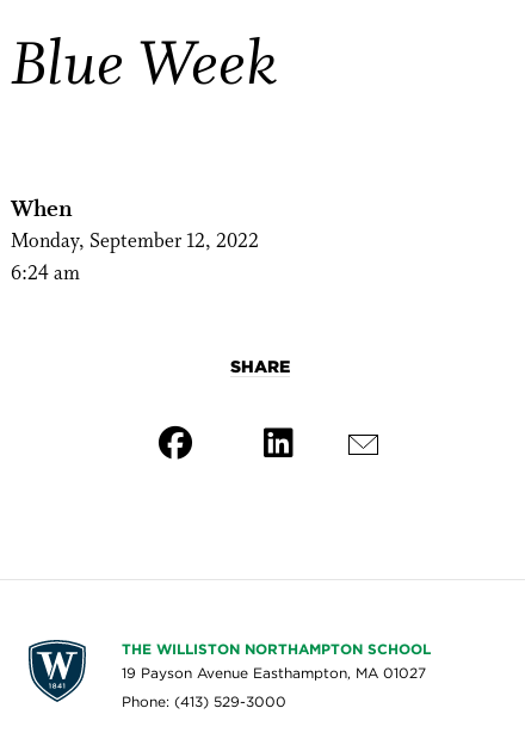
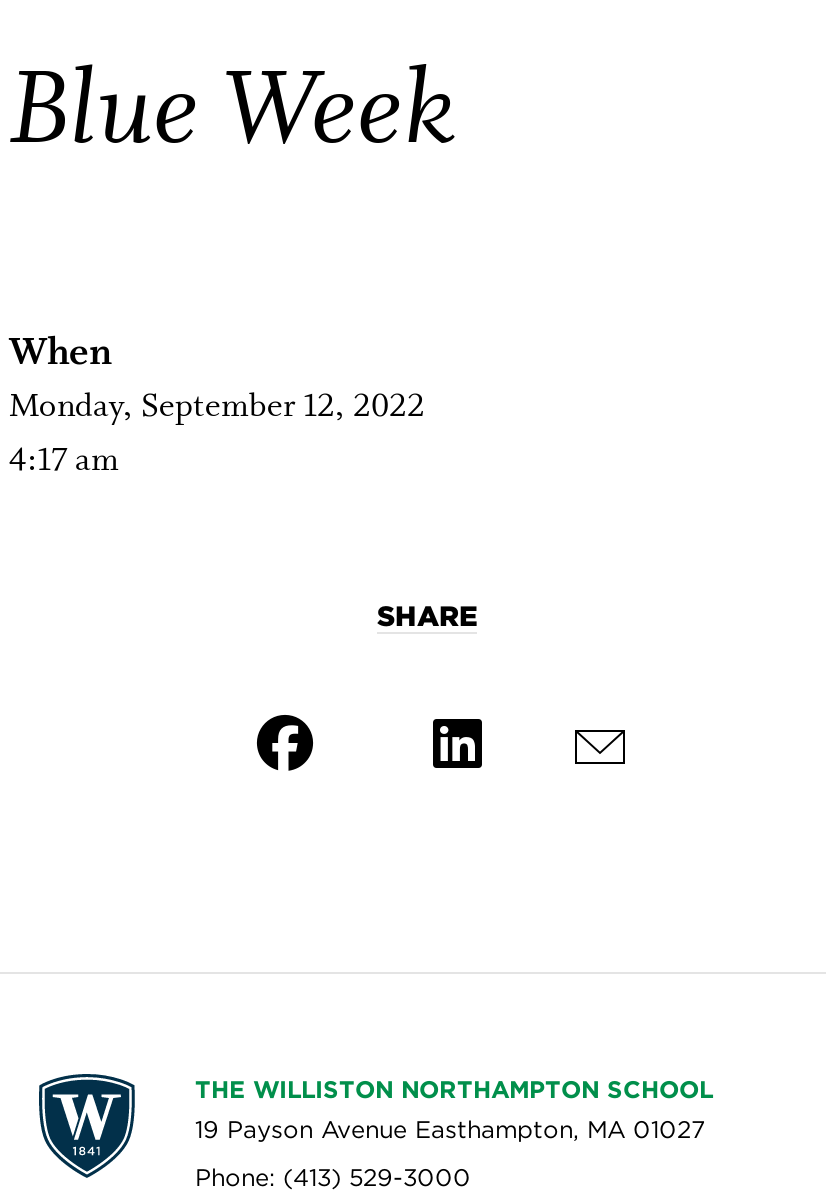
[11,261,80,287] 6:24 am -> [9,440,119,482] 4:17 am

